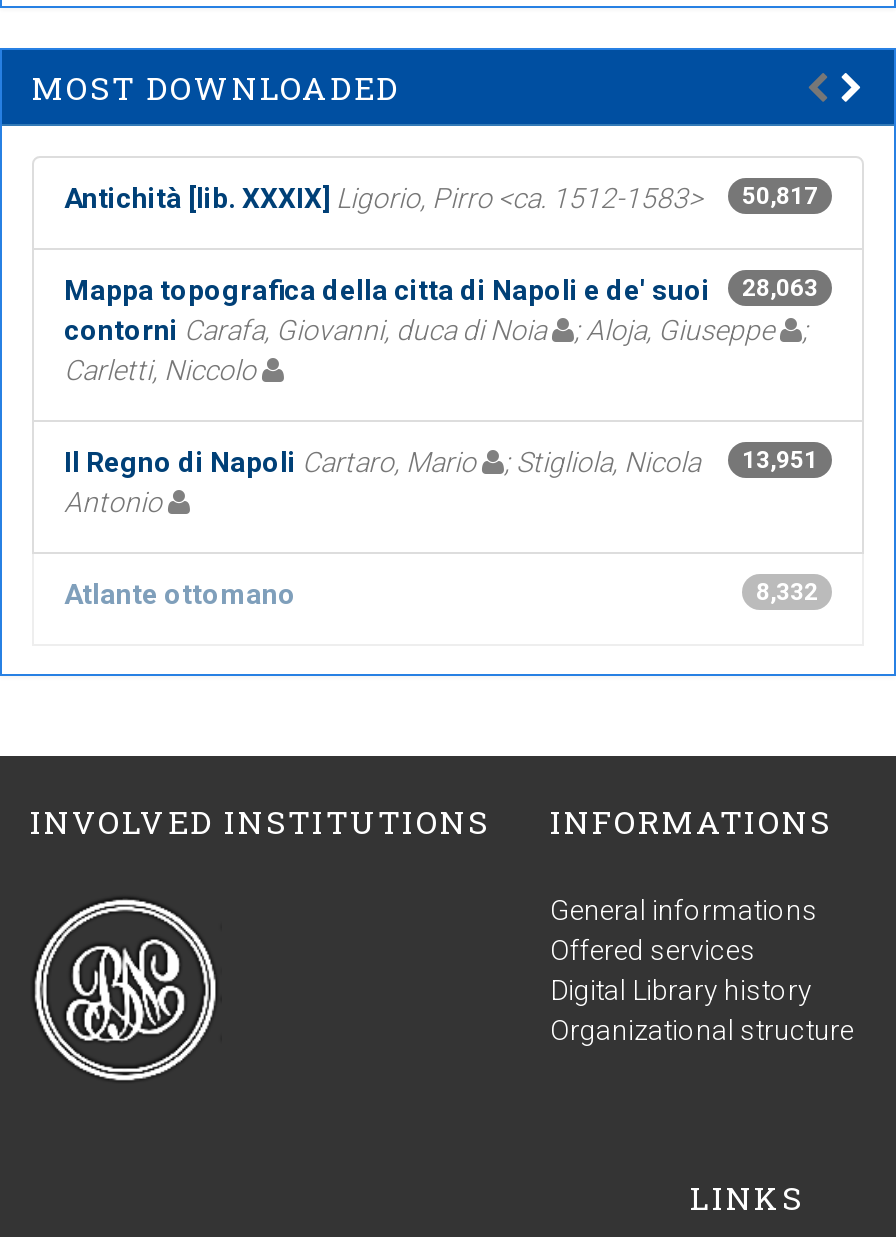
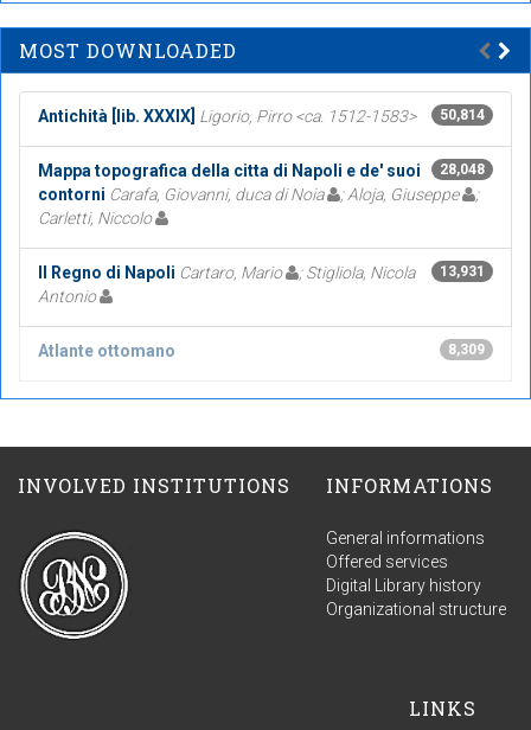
[64,181,818,213] Antichità [lib. XXXIX] Ligorio, Pirro <ca. 1512-1583> 50,817 -> [38,106,485,125] Antichità [lib. XXXIX] Ligorio, Pirro <ca. 1512-1583> 50,814
[64,273,818,305] Mappa topografica della citta di Napoli e de' suoi 28,063 -> [38,161,485,180] Mappa topografica della citta di Napoli e de' suoi 28,048
[64,445,818,477] Il Regno di Napoli Cartaro, Mario ; Stigliola, Nicola 13,951 -> [38,263,485,282] Il Regno di Napoli Cartaro, Mario ; Stigliola, Nicola 13,931
[756,577,818,605] 8,332 -> [448,341,485,357] 8,309

